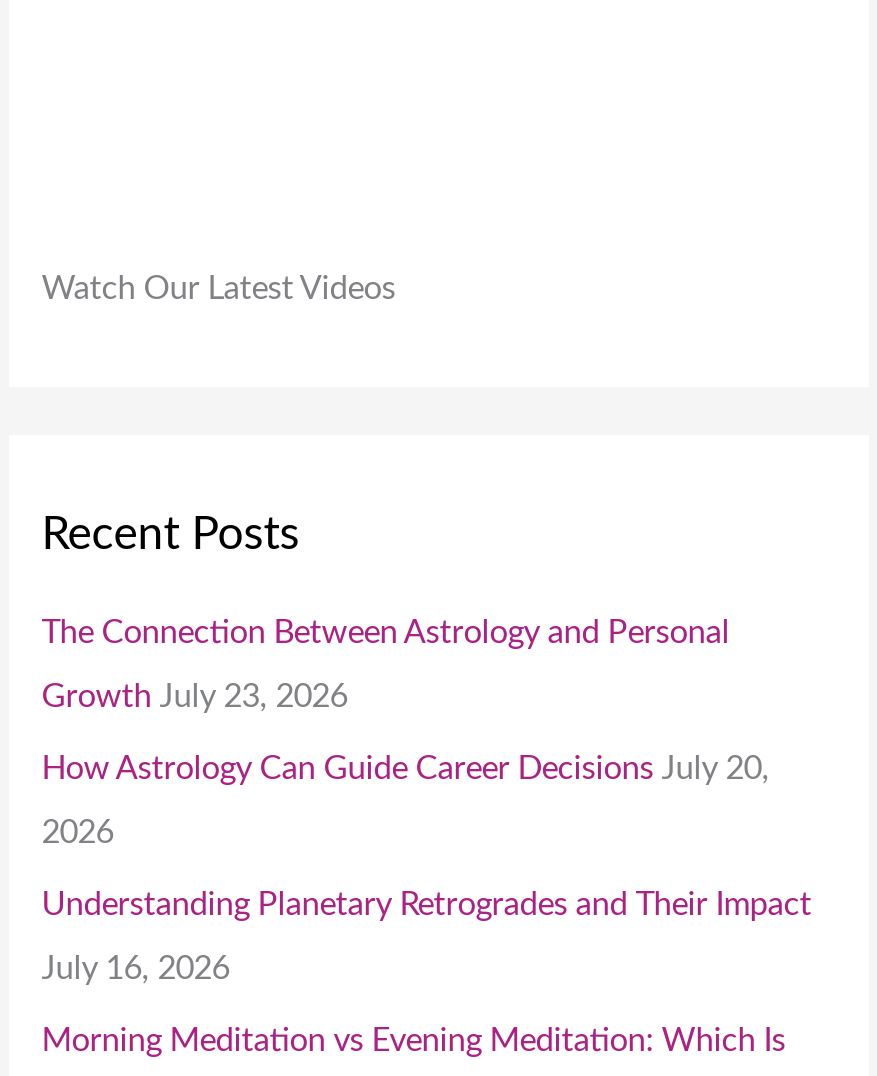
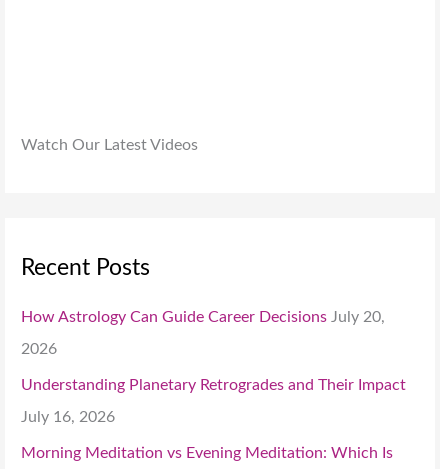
[42,618,730,714] The Connection Between Astrology and Personal | Growth July 23, 2026 -> none

